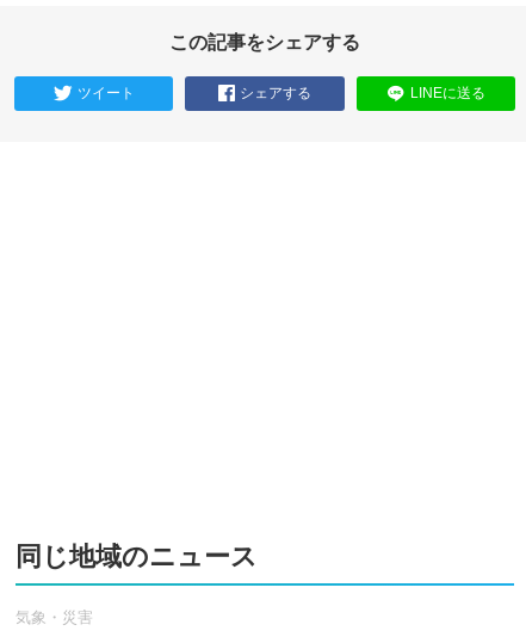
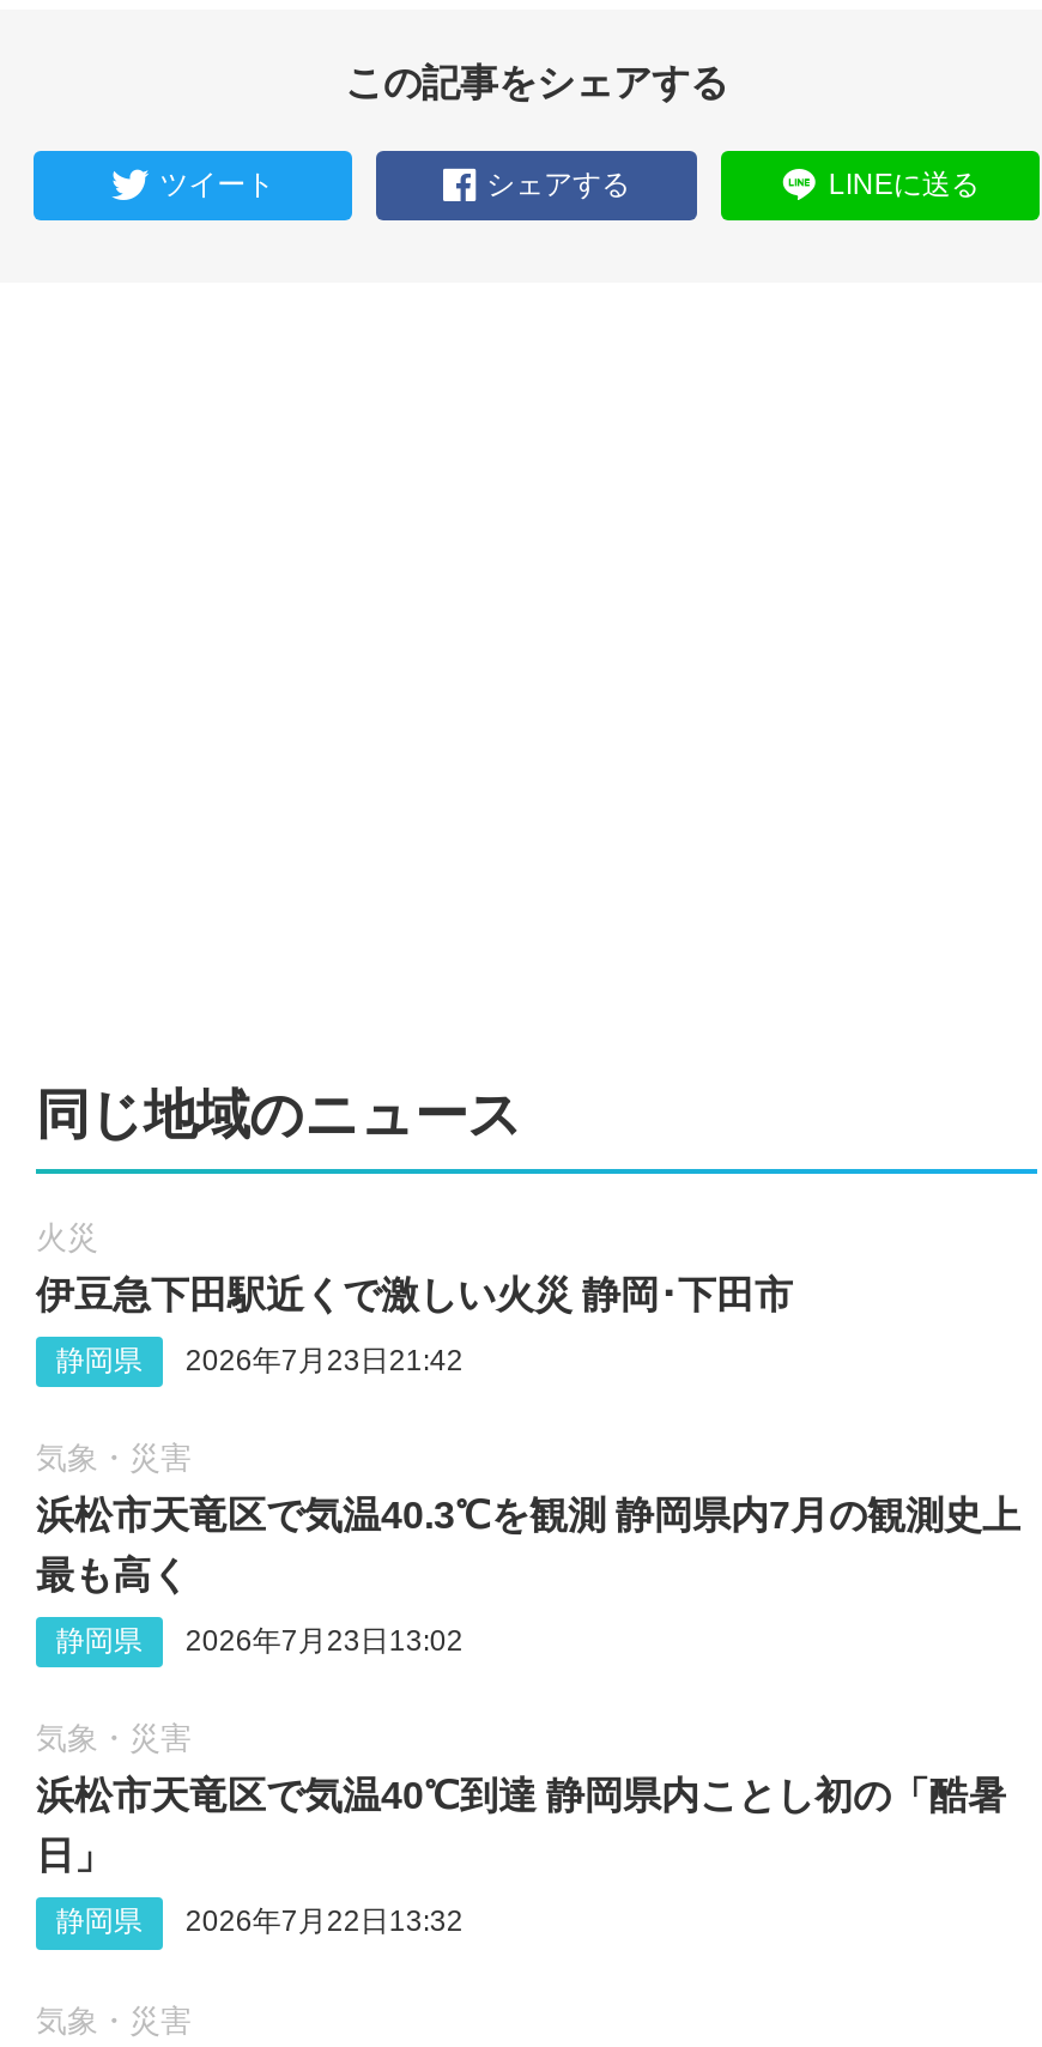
none -> [36,1219,1020,1939] 火災 | 伊豆急下田駅近くで激しい火災 静岡･下田市 | 静岡県 | 2026年7月23日21:42 | 気象・災害 | 浜松市天竜区で気温40.3℃を観測 静岡県内7月の観測史上 | 最も高く | 静岡県 | 2026年7月23日13:02 | 気象・災害 | 浜松市天竜区で気温40℃到達 静岡県内ことし初の「酷暑 | 日」 | 静岡県 | 2026年7月22日13:32

